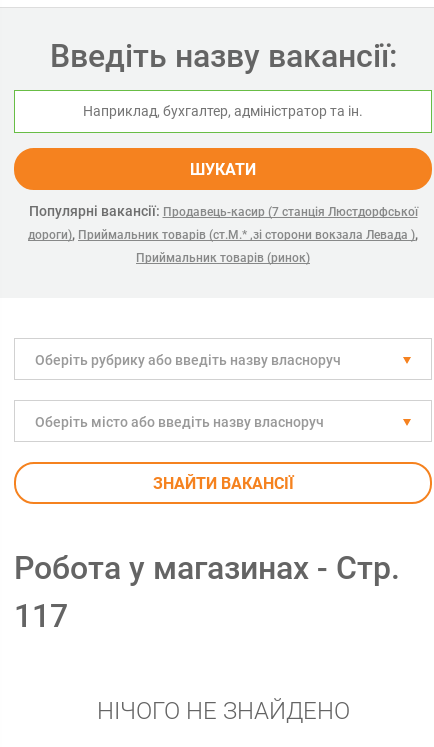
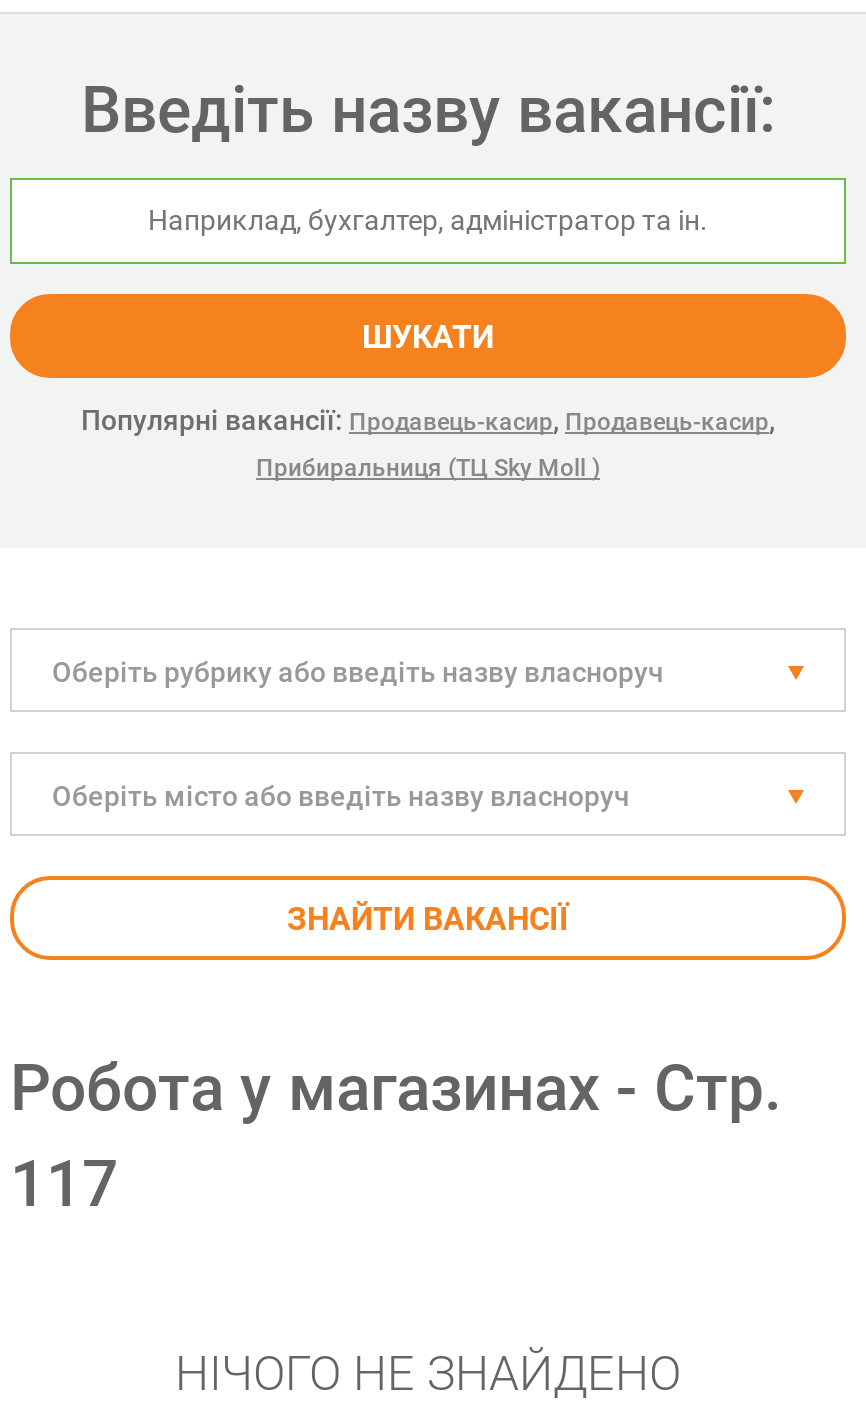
[28,203,418,242] Популярні вакансії: Продавець-касир (7 станція Люстдорфської | дороги), Приймальник товарів (ст.М.* ,зі сторони вокзала Левада ), -> [81,404,775,436] Популярні вакансії: Продавець-касир, Продавець-касир,
[136,251,310,265] Приймальник товарів (ринок) -> [256,454,600,482] Прибиральниця (ТЦ Sky Moll )

